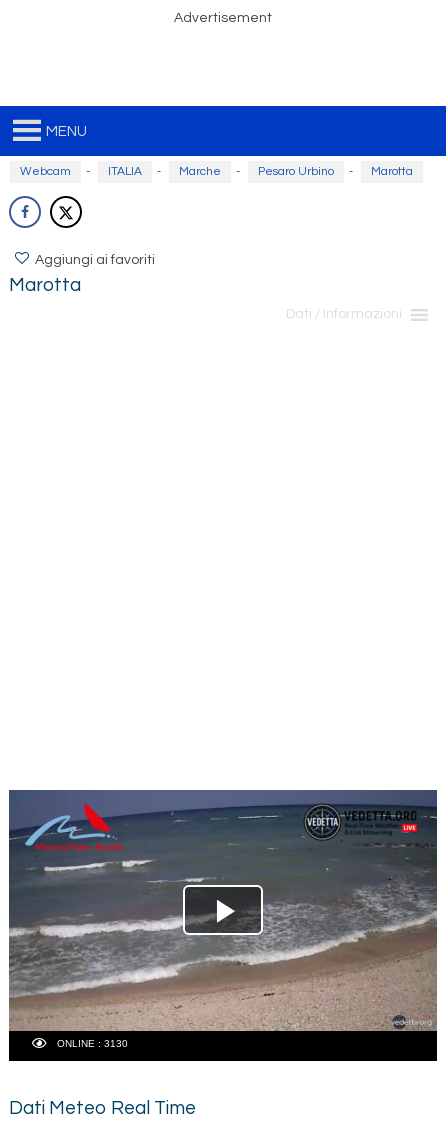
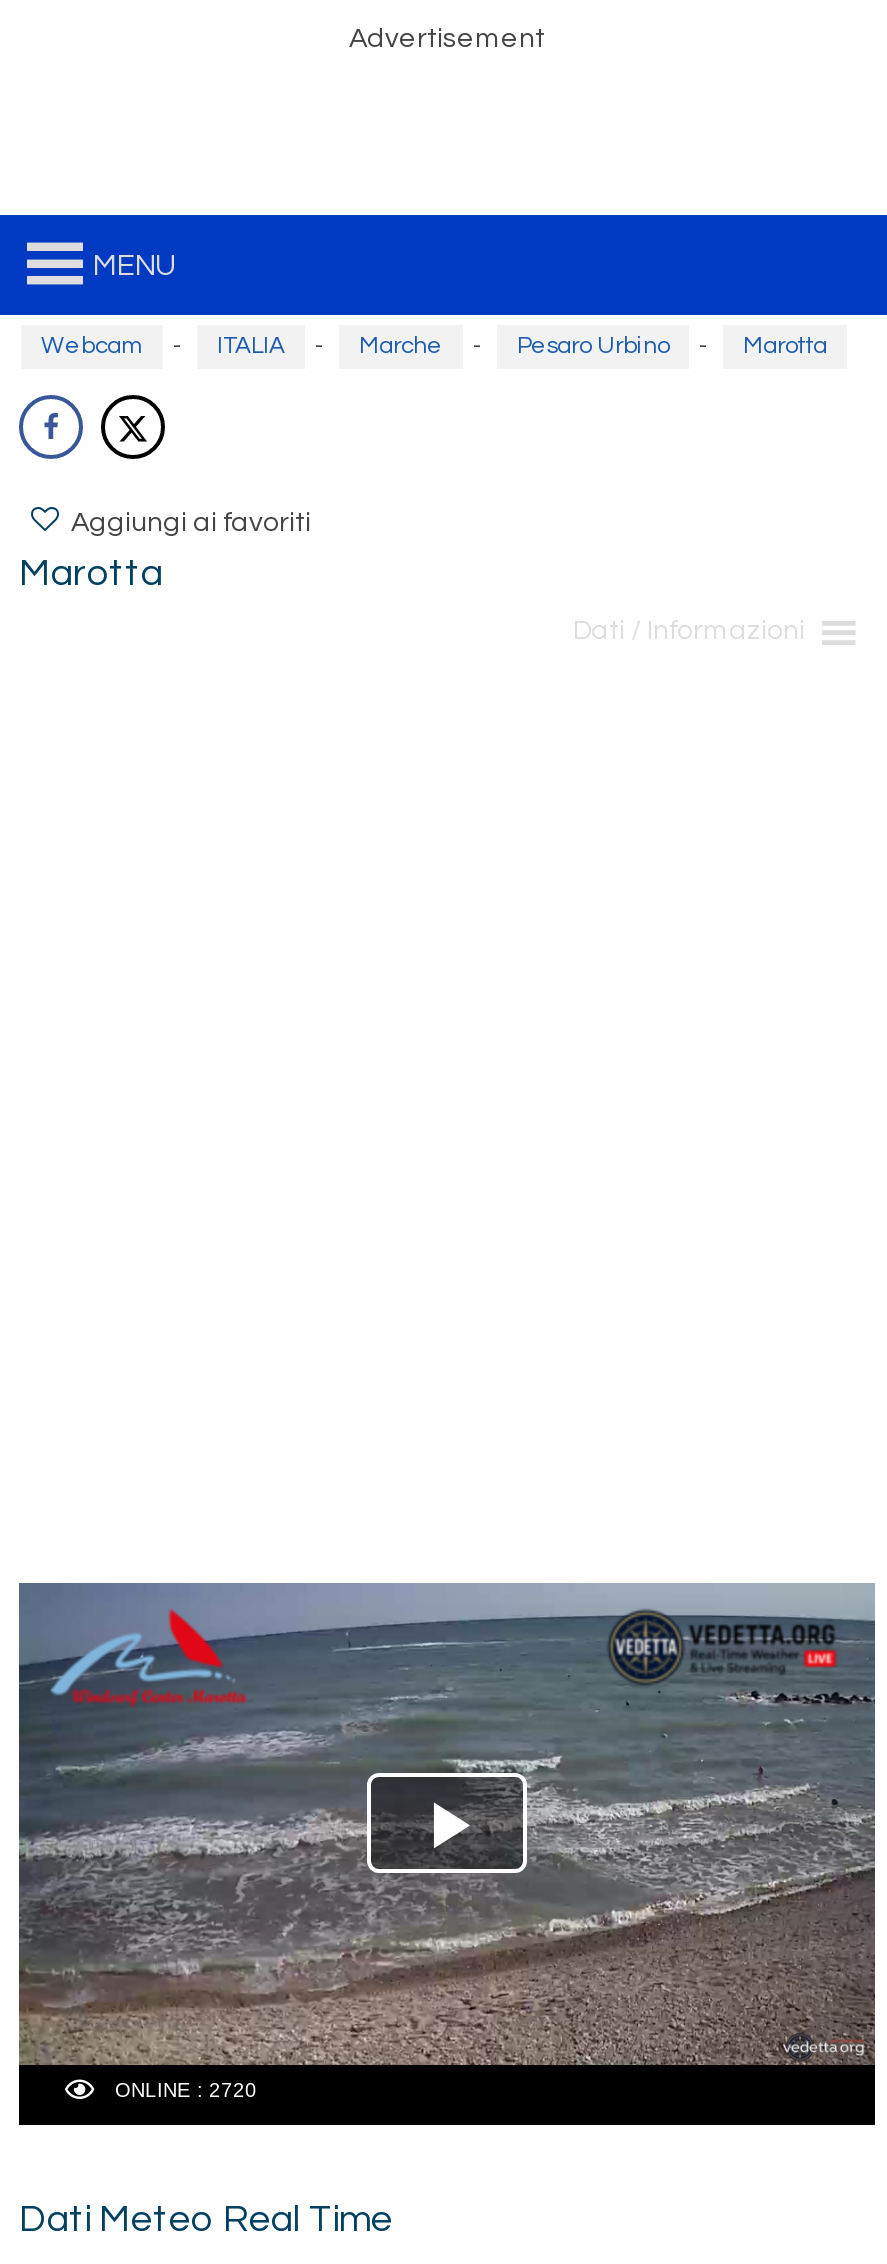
[9,790,437,1030] [image] -> [19,1583,875,2065] [image]

